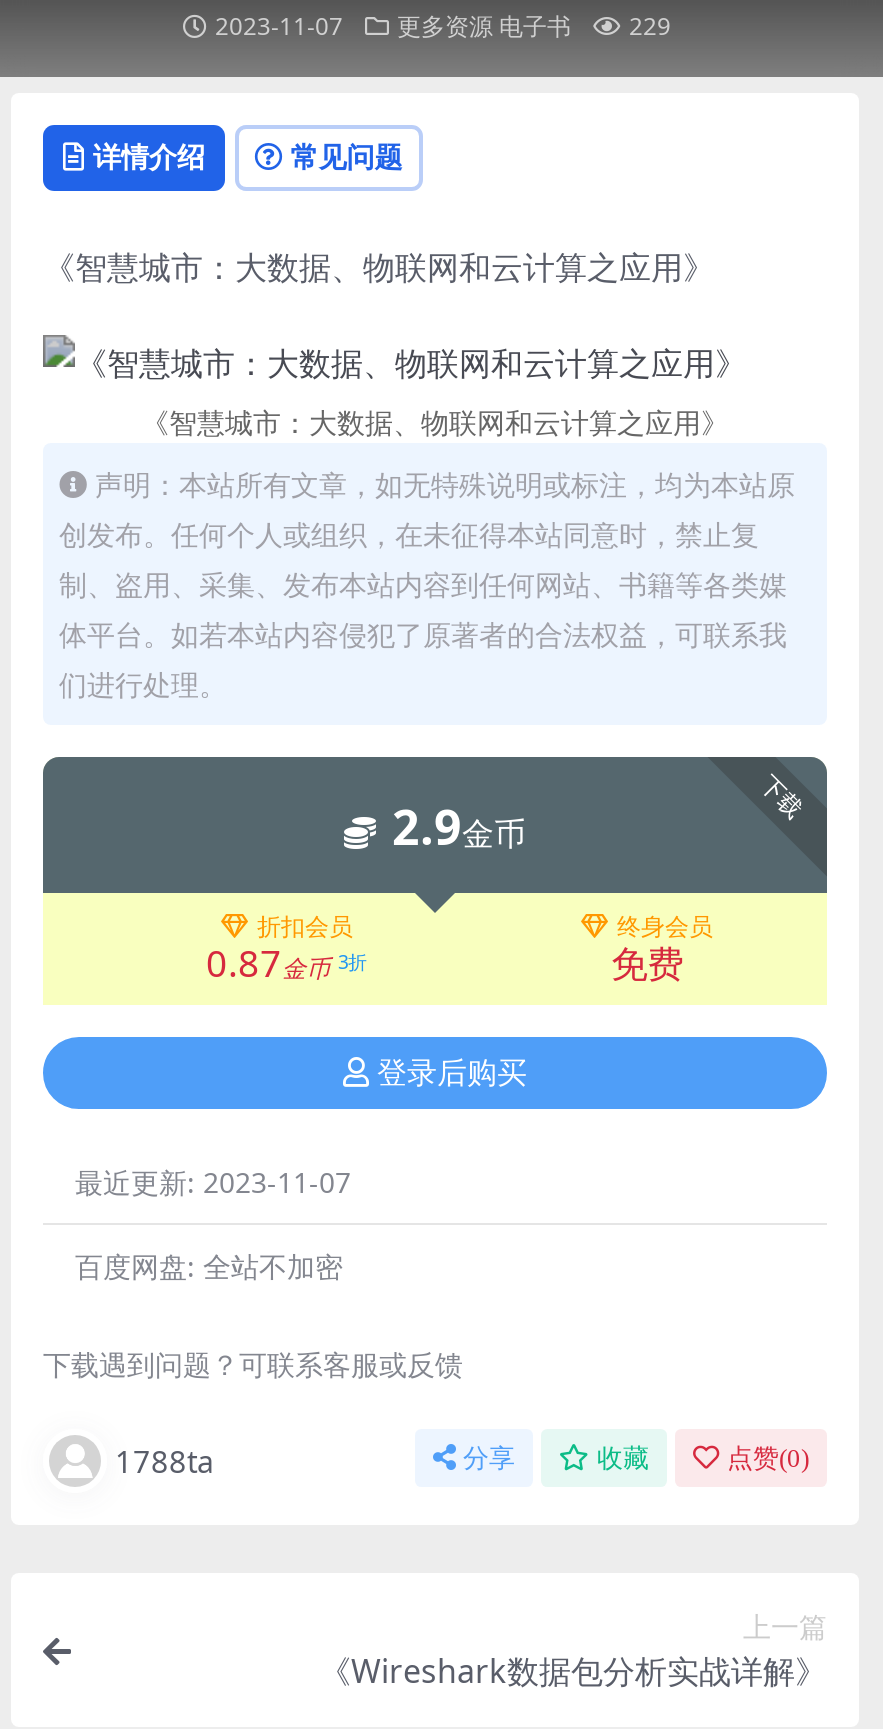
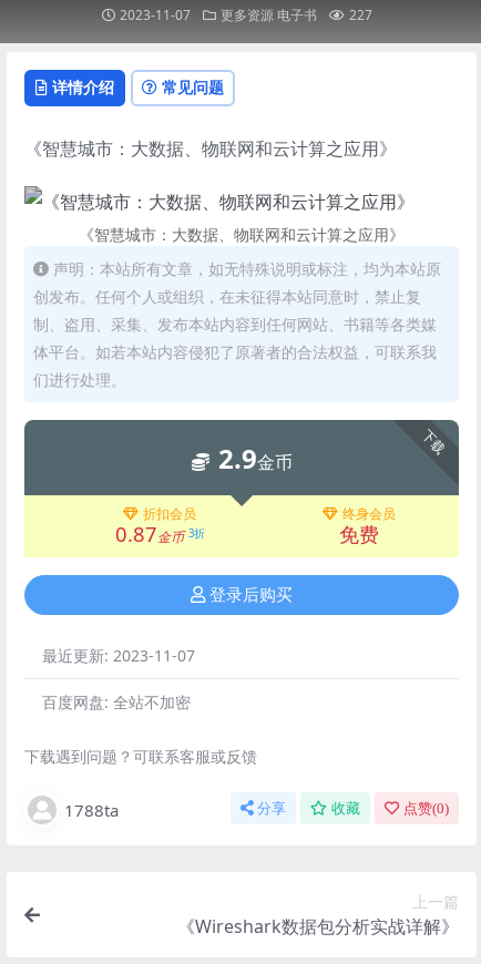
[215,9,671,43] 2023-11-07 更多资源 电子书 229 -> [120,6,372,24] 2023-11-07 更多资源 电子书 227

